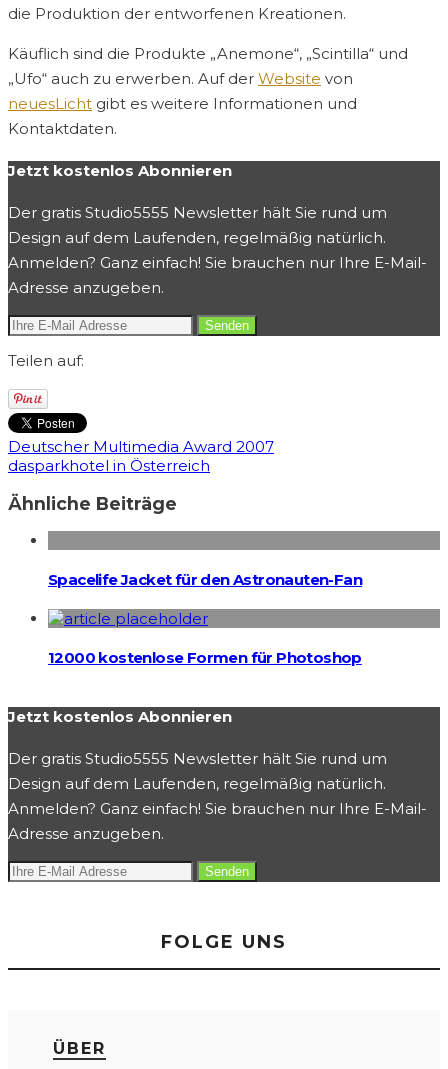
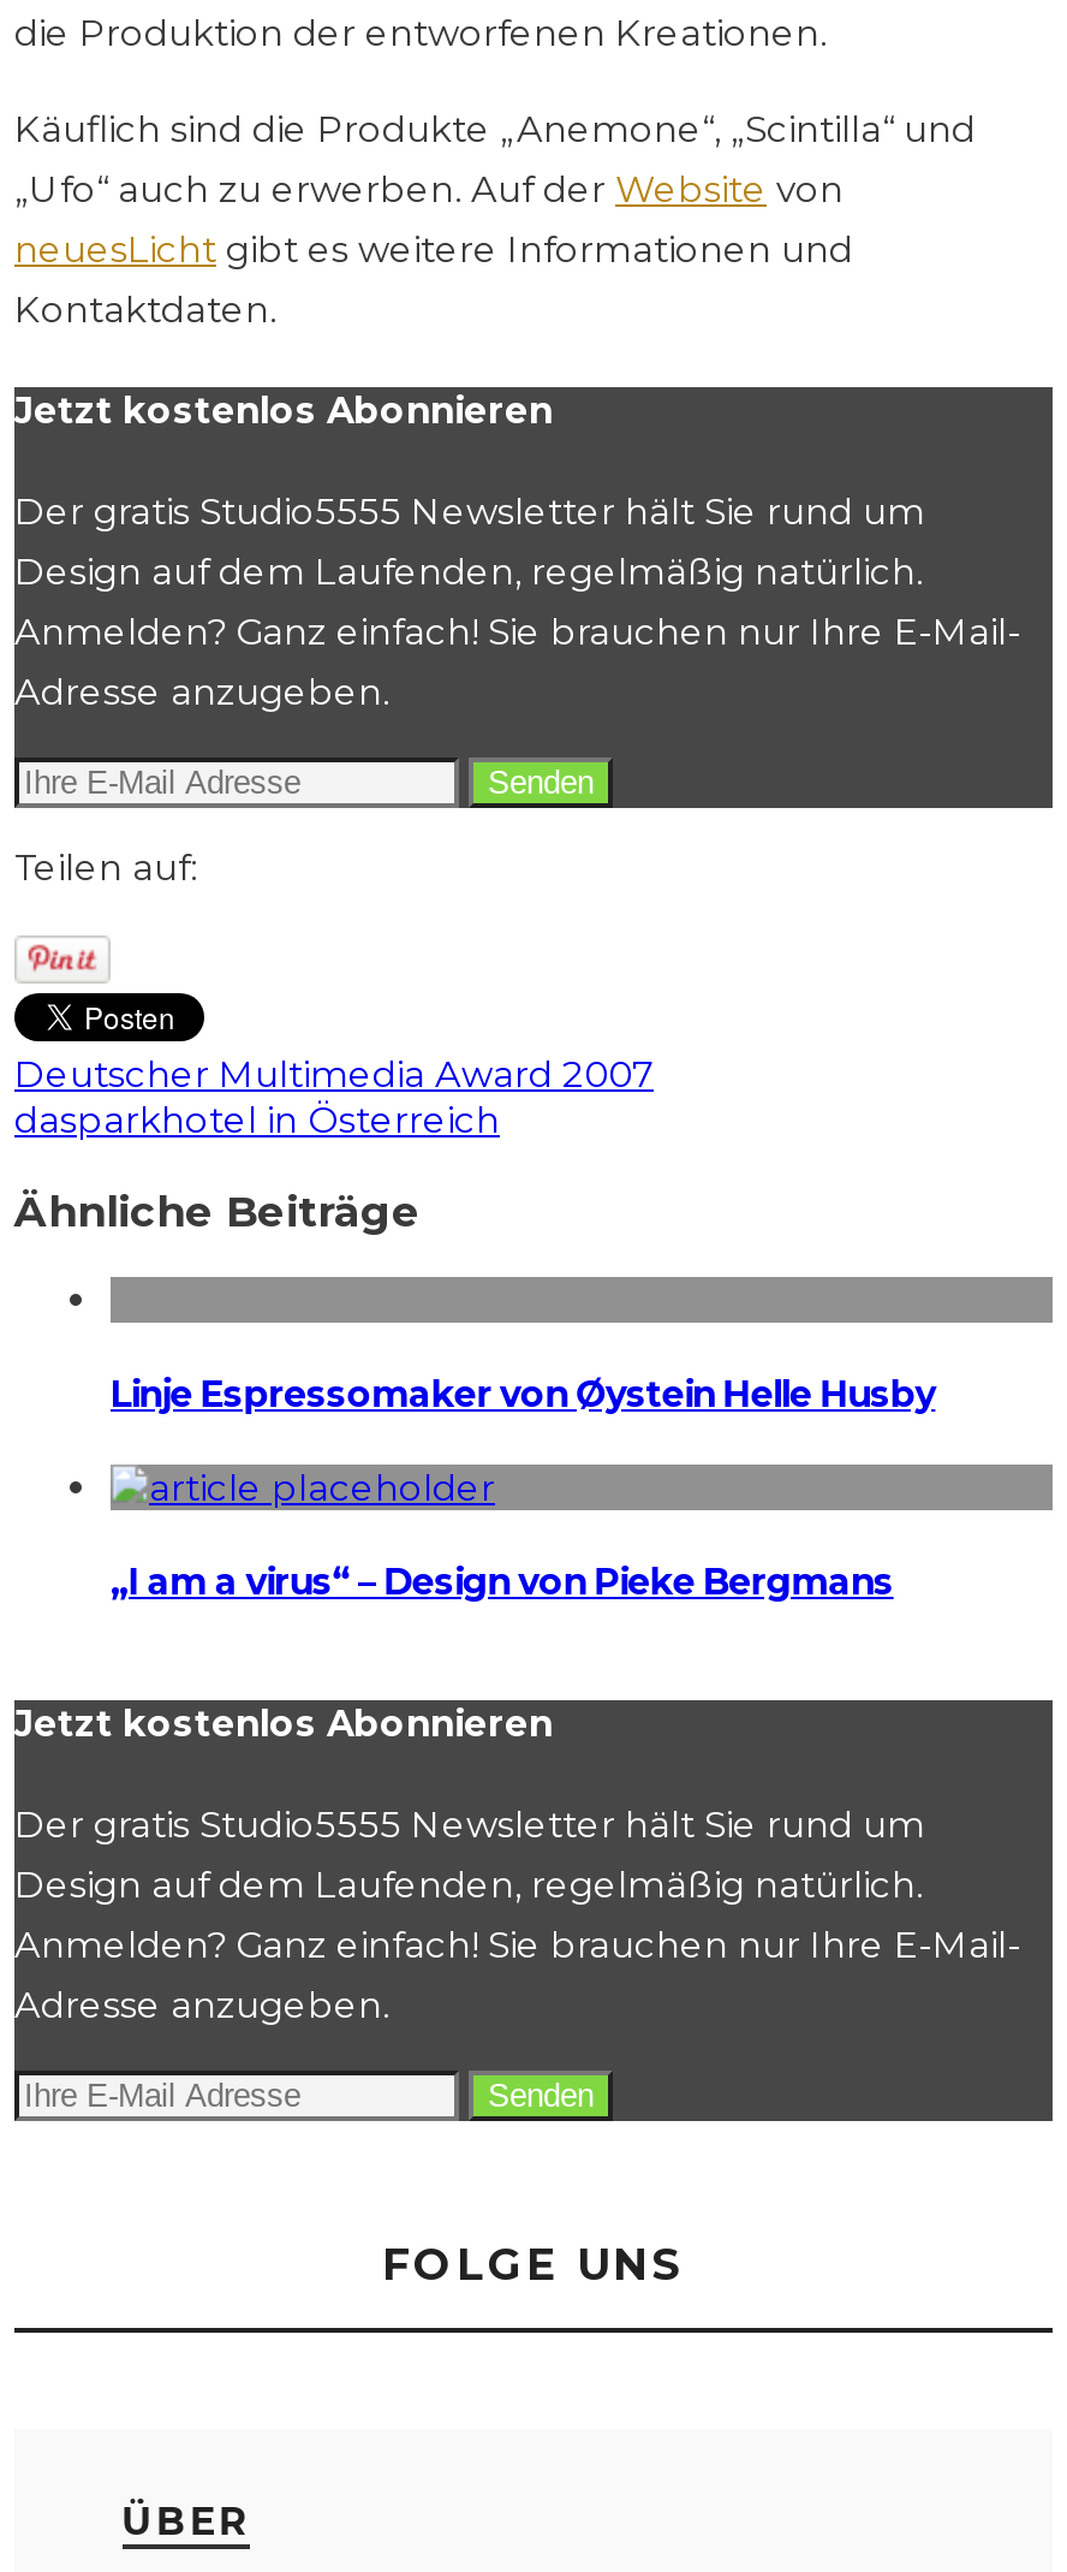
[48,570,362,589] Spacelife Jacket für den Astronauten-Fan -> [111,1371,935,1417] Linje Espressomaker von Øystein Helle Husby
[48,648,362,667] 12000 kostenlose Formen für Photoshop -> [111,1559,893,1604] „I am a virus“ – Design von Pieke Bergmans

